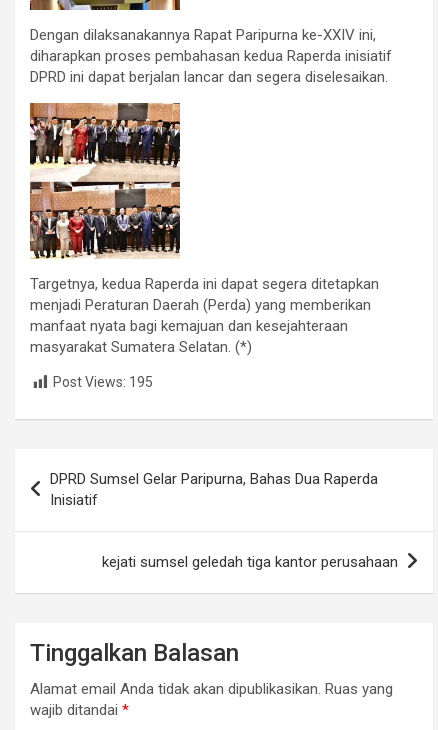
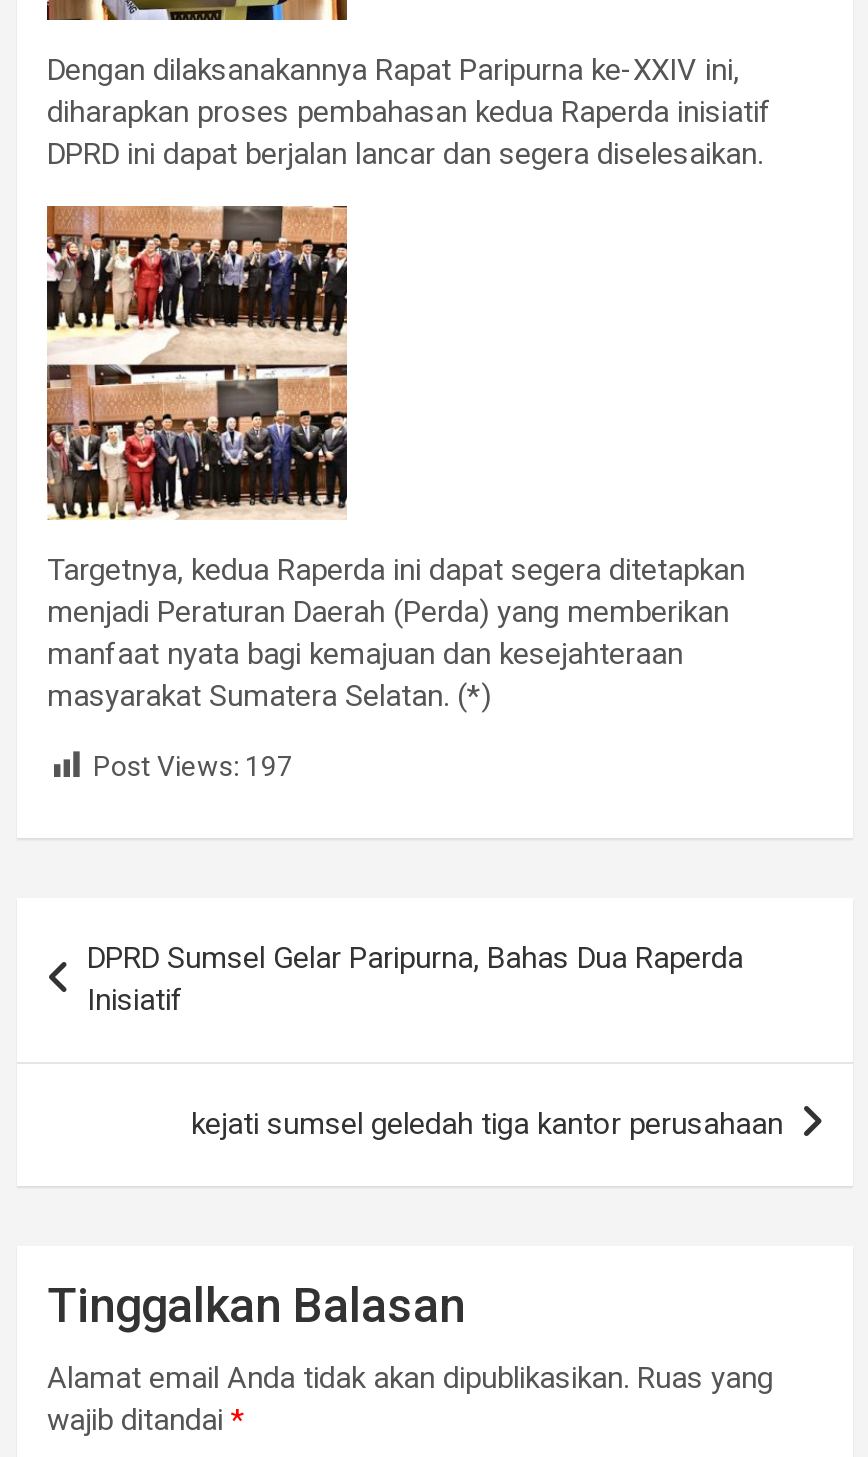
[53,374,153,390] Post Views: 195 -> [93,749,293,781] Post Views: 197

